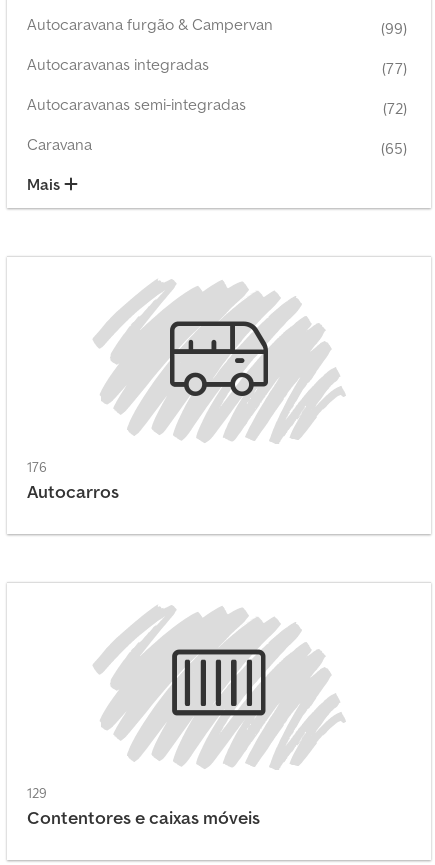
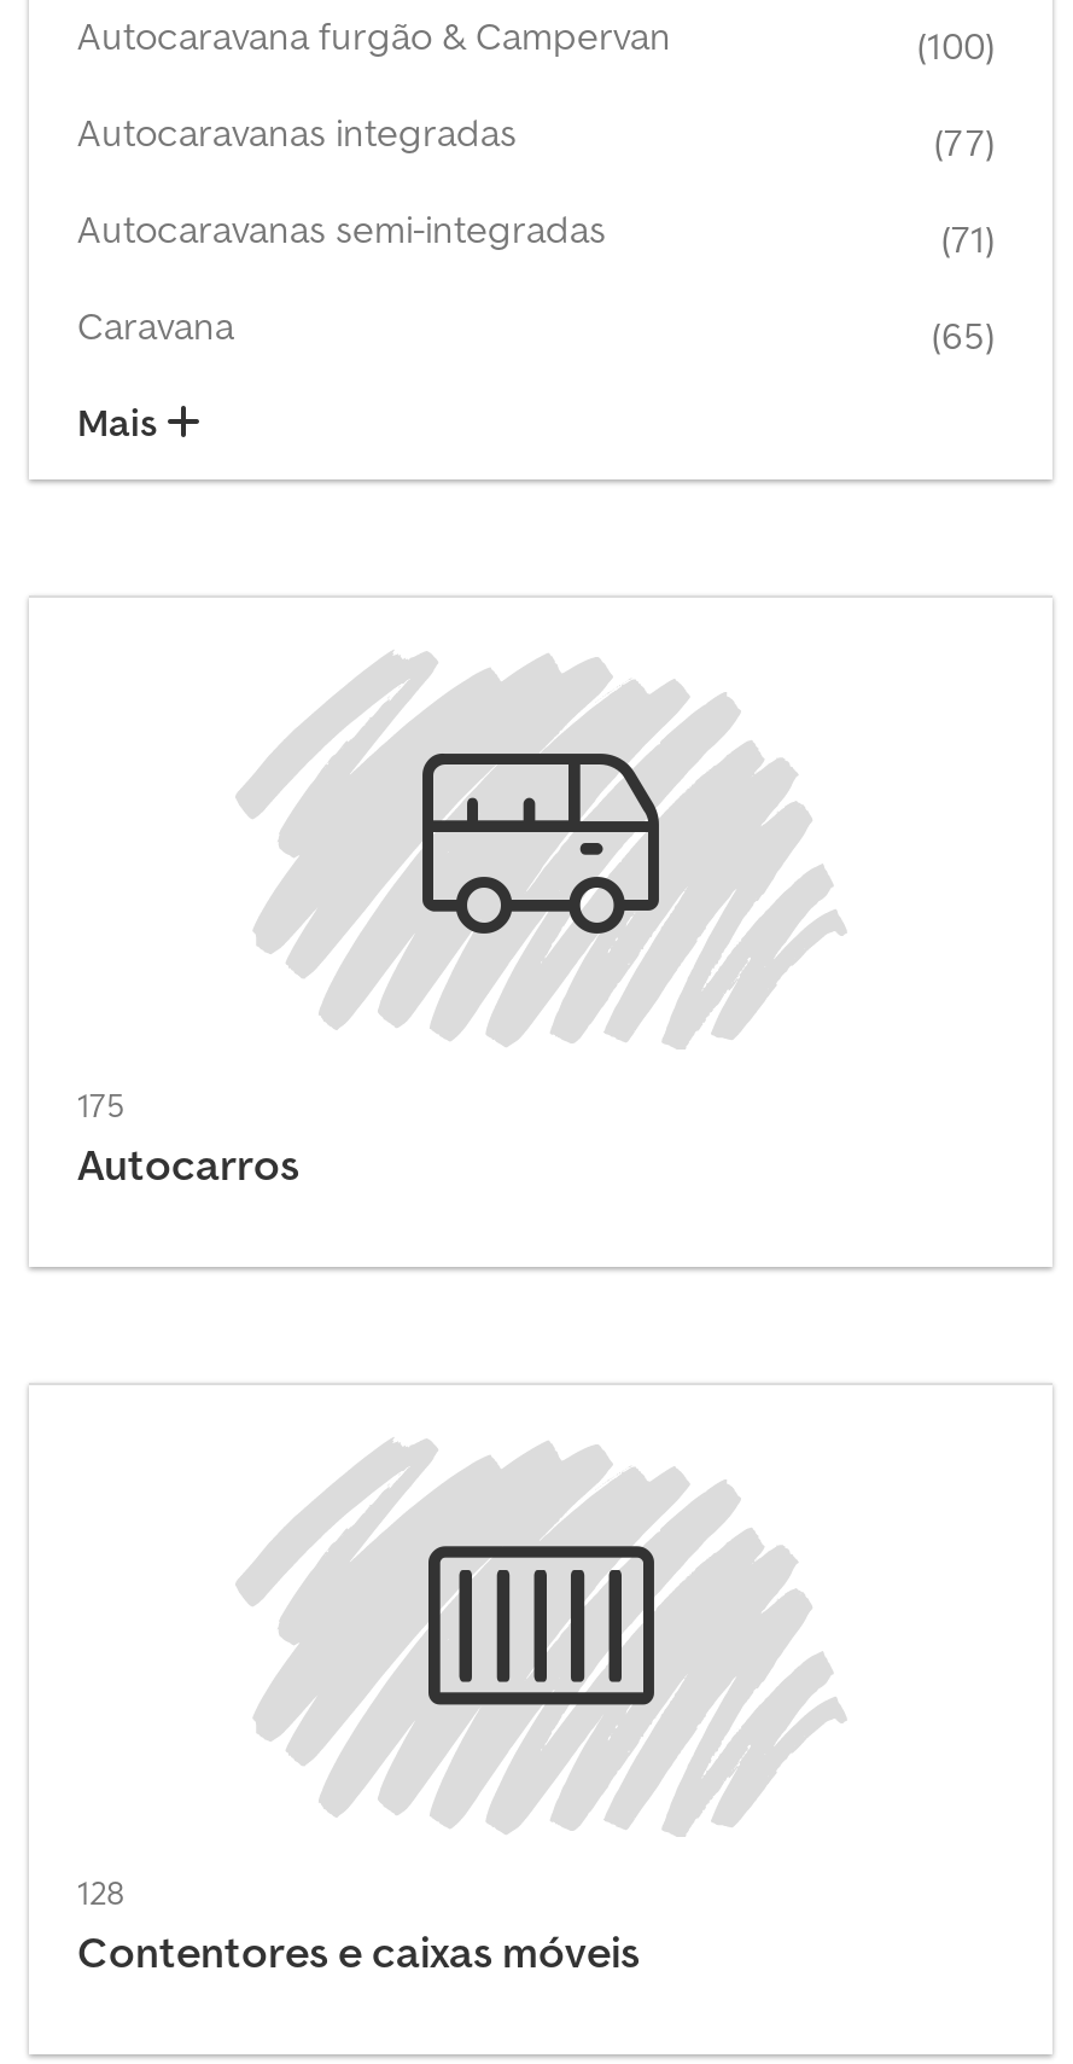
[381,18,407,38] (99) -> [917,21,995,69] (100)
[383,98,407,118] (72) -> [941,214,995,262] (71)
[27,458,47,476] 176 -> [77,1083,123,1126] 175
[27,784,47,802] 129 -> [77,1870,126,1913] 128

